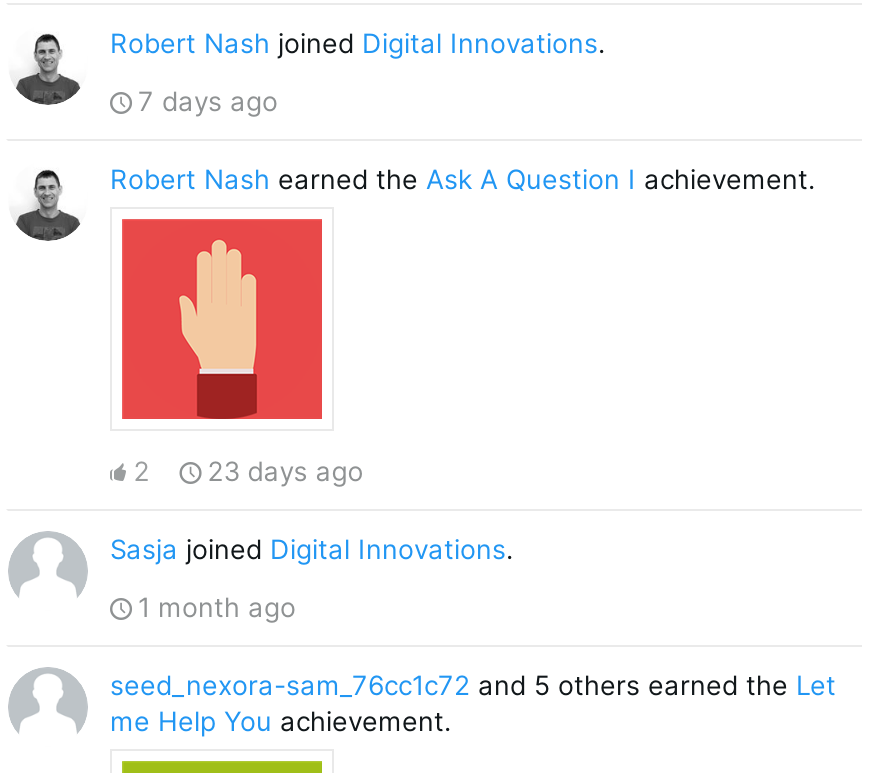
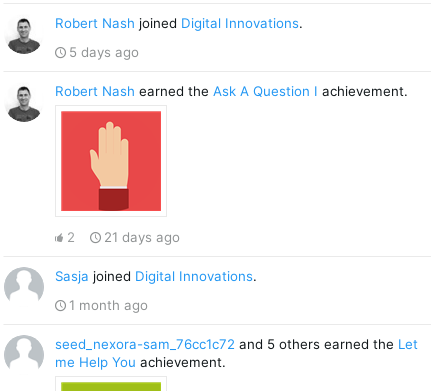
[138,85,278,117] 7 days ago -> [69,44,139,60] 5 days ago
[134,455,364,487] 2 23 days ago -> [67,229,180,245] 2 21 days ago

